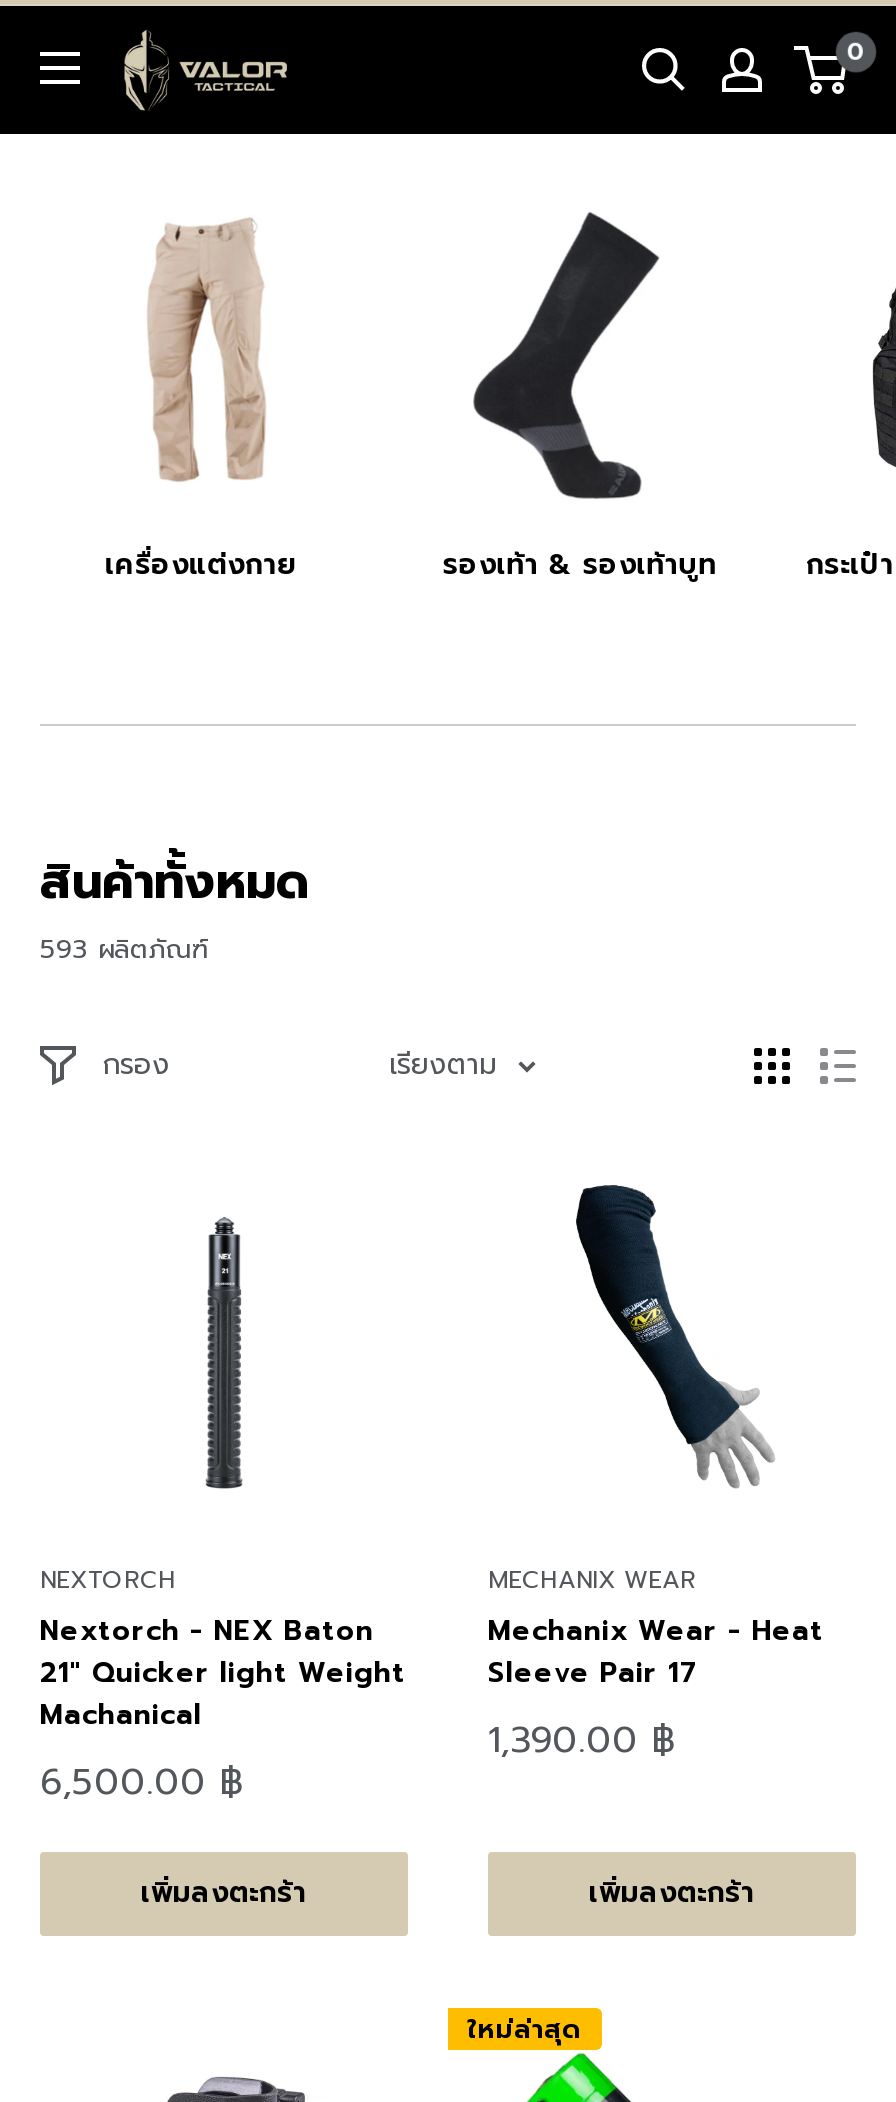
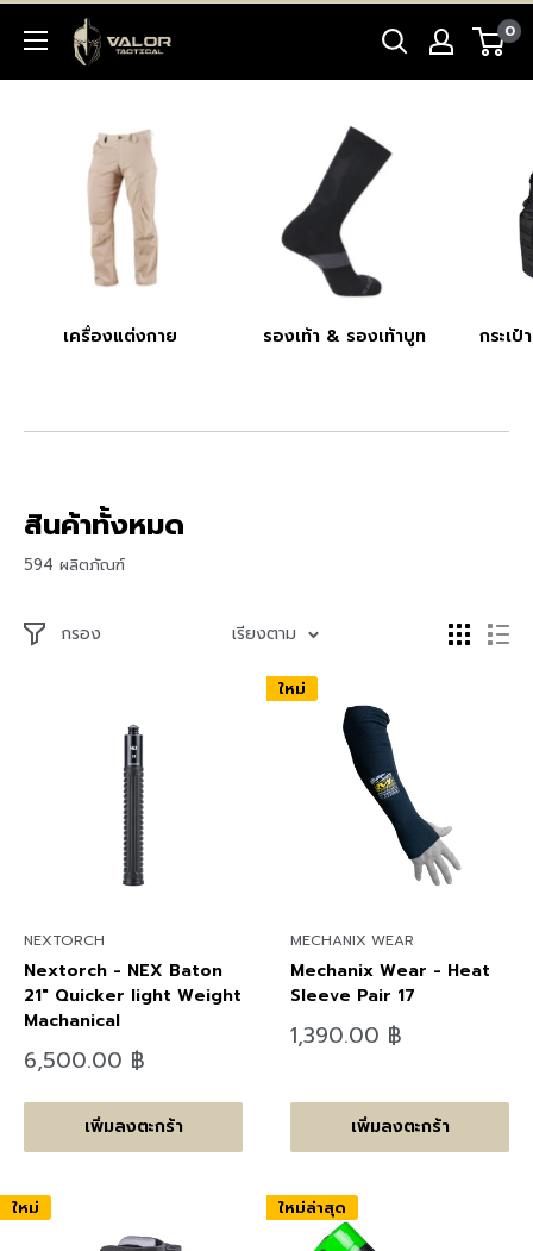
[40,930,208,968] 593 ผลิตภัณฑ์ -> [24,553,125,576] 594 ผลิตภัณฑ์
none -> [278,677,306,700] ใหม่
none -> [12,1196,39,1219] ใหม่

